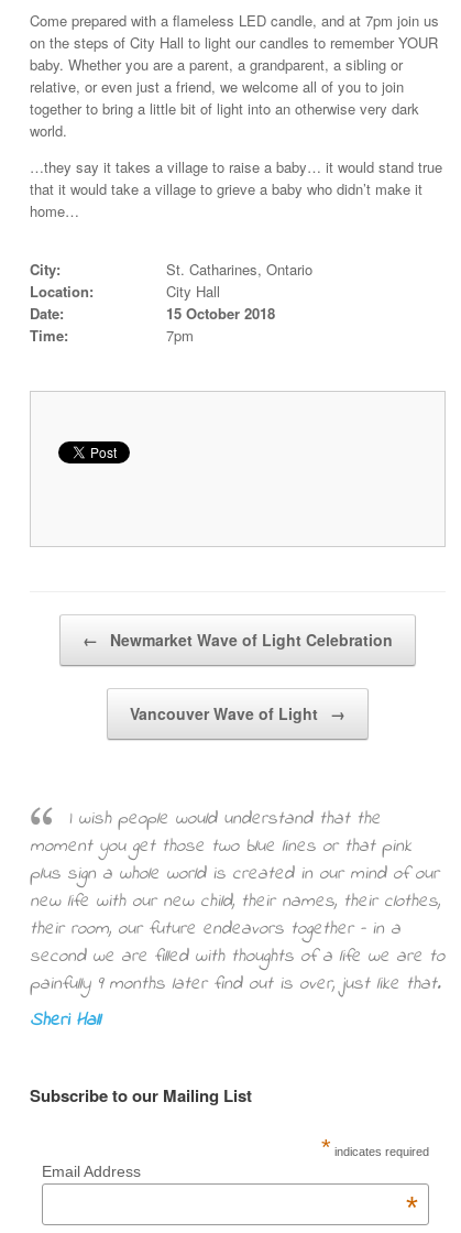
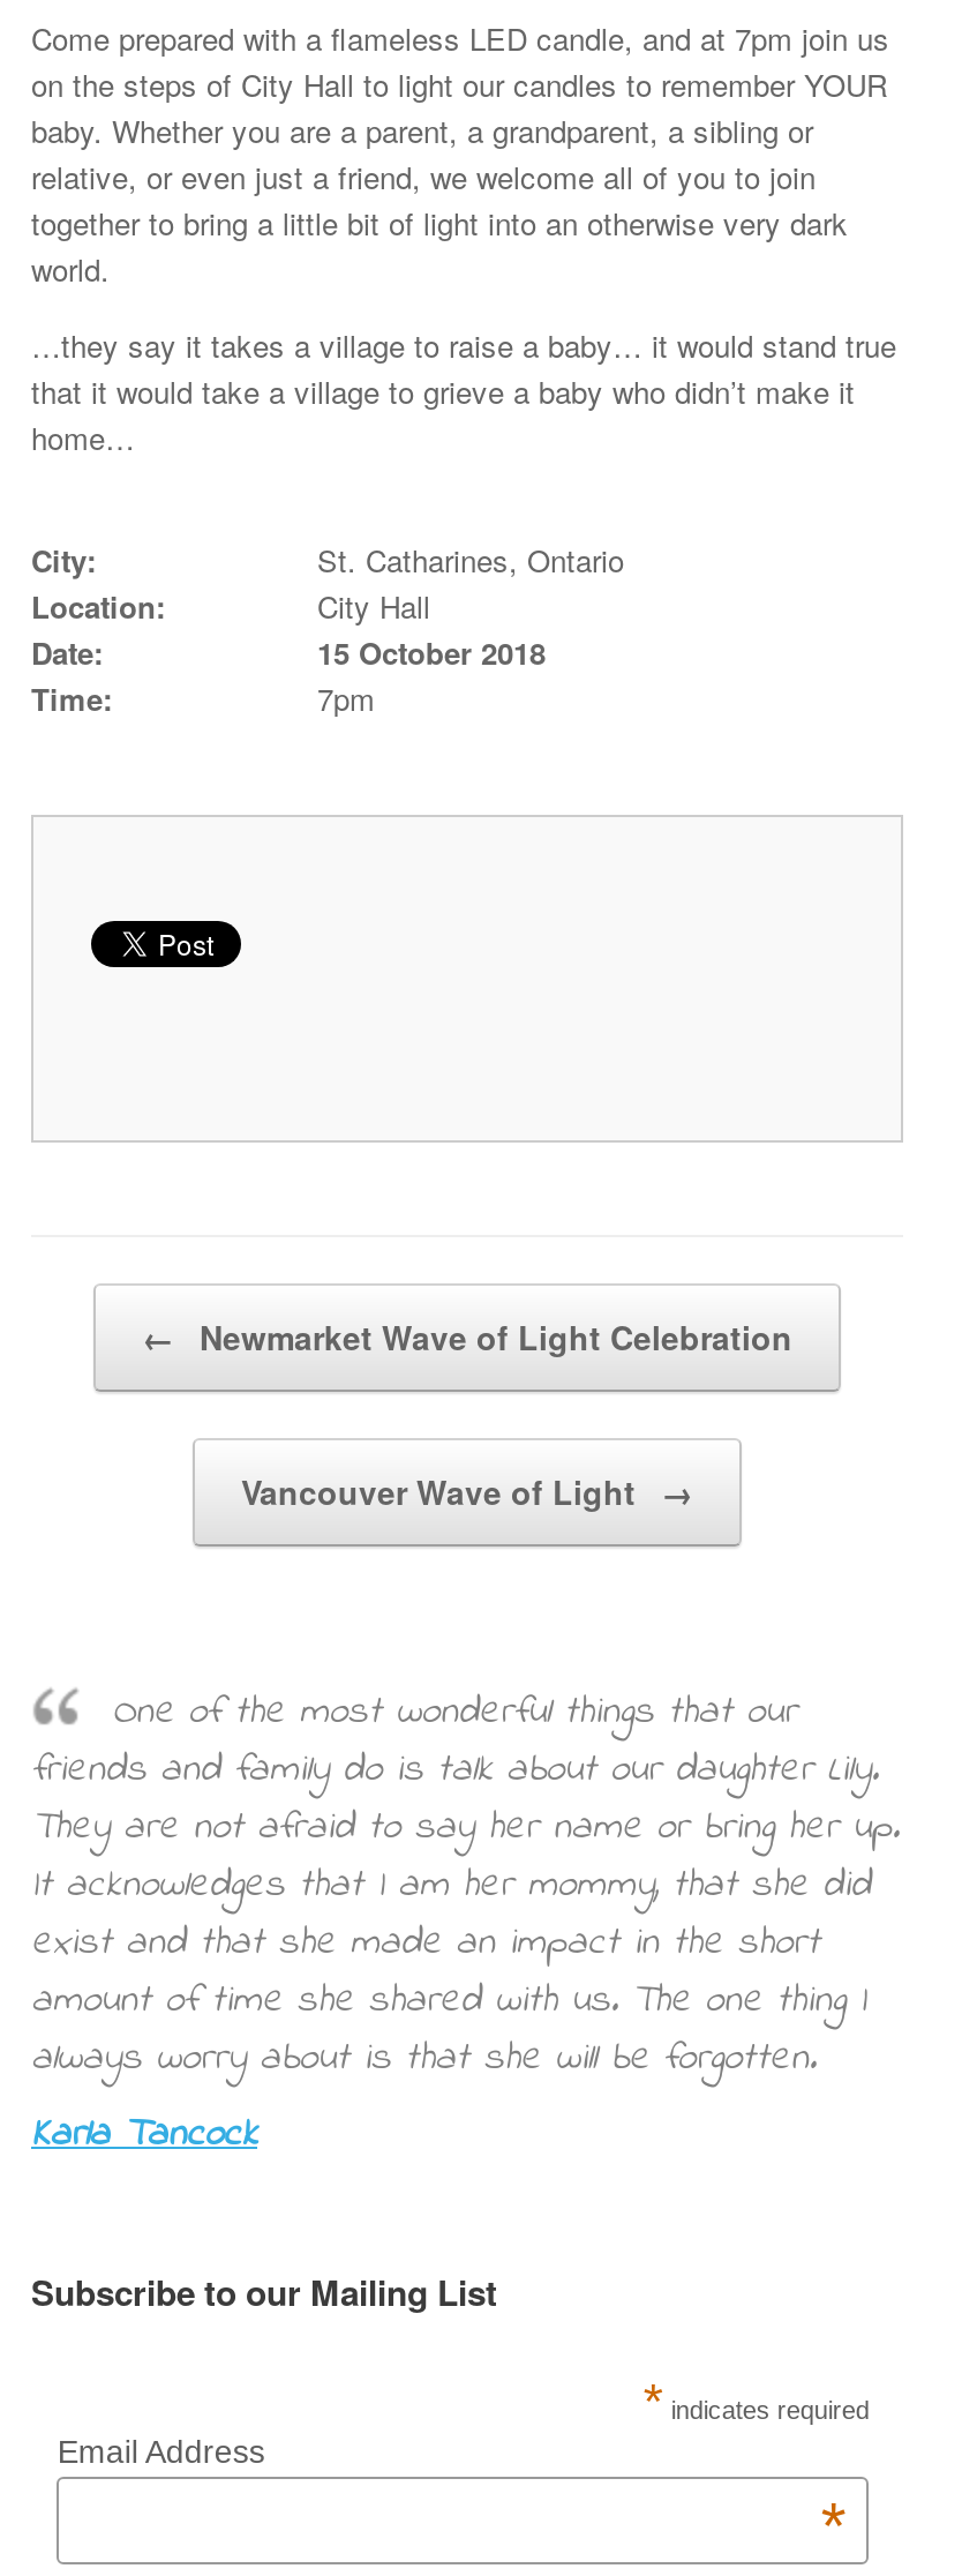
[30,806,444,1034] I wish people would understand that the | moment you get those two blue lines or that pink | plus sign a whole world is created in our mind of our | new life with our new child, their names, their clothes, | their room, our future endeavors together – in a | second we are filled with thoughts of a life we are to | painfully 9 months later find out is over, just like that. | Sheri Hall -> [31,1685,899,2164] One of the most wonderful things that our | friends and family do is talk about our daughter Lily. | They are not afraid to say her name or bring her up. | It acknowledges that I am her mommy, that she did | exist and that she made an impact in the short | amount of time she shared with us. The one thing I | always worry about is that she will be forgotten. | Karla Tancock

